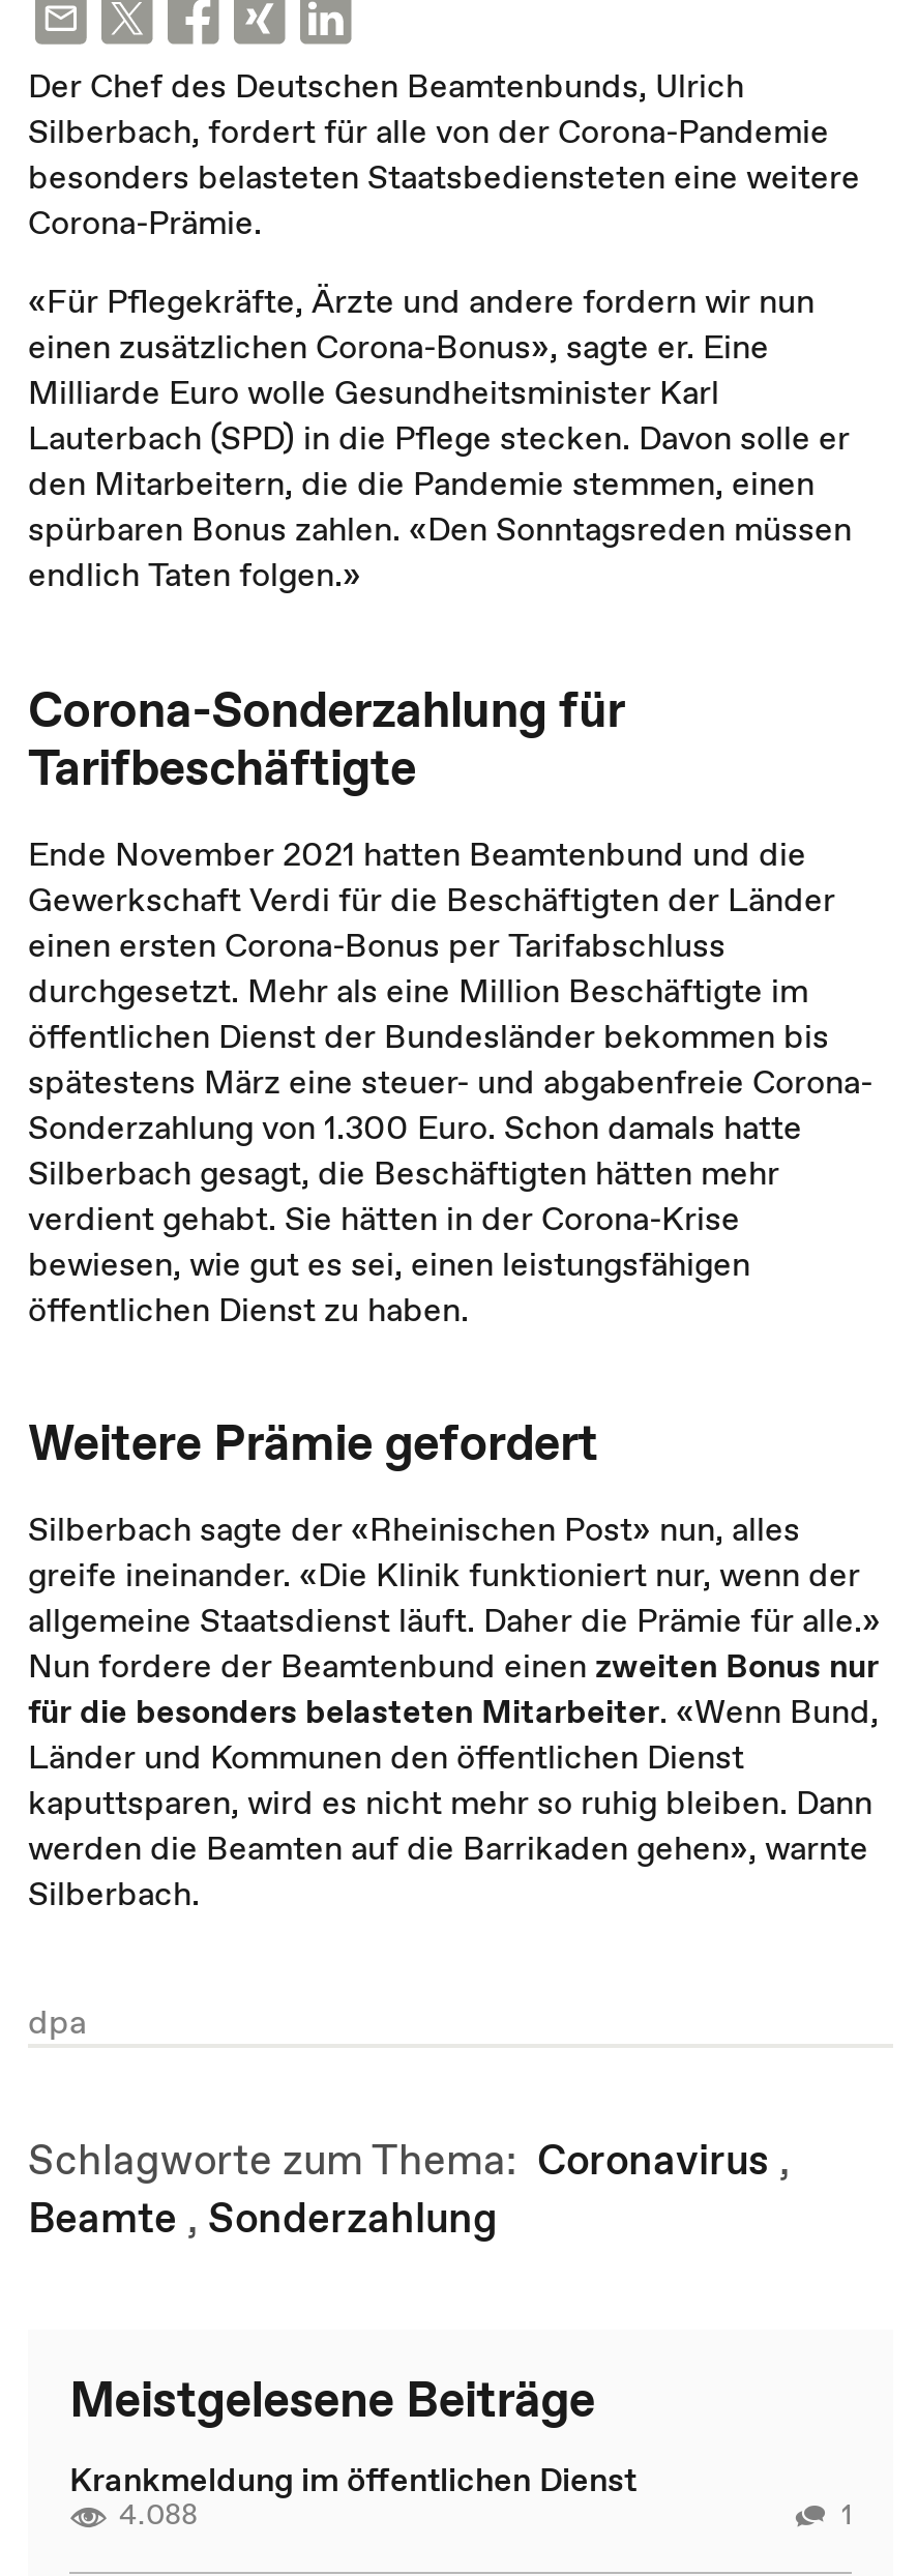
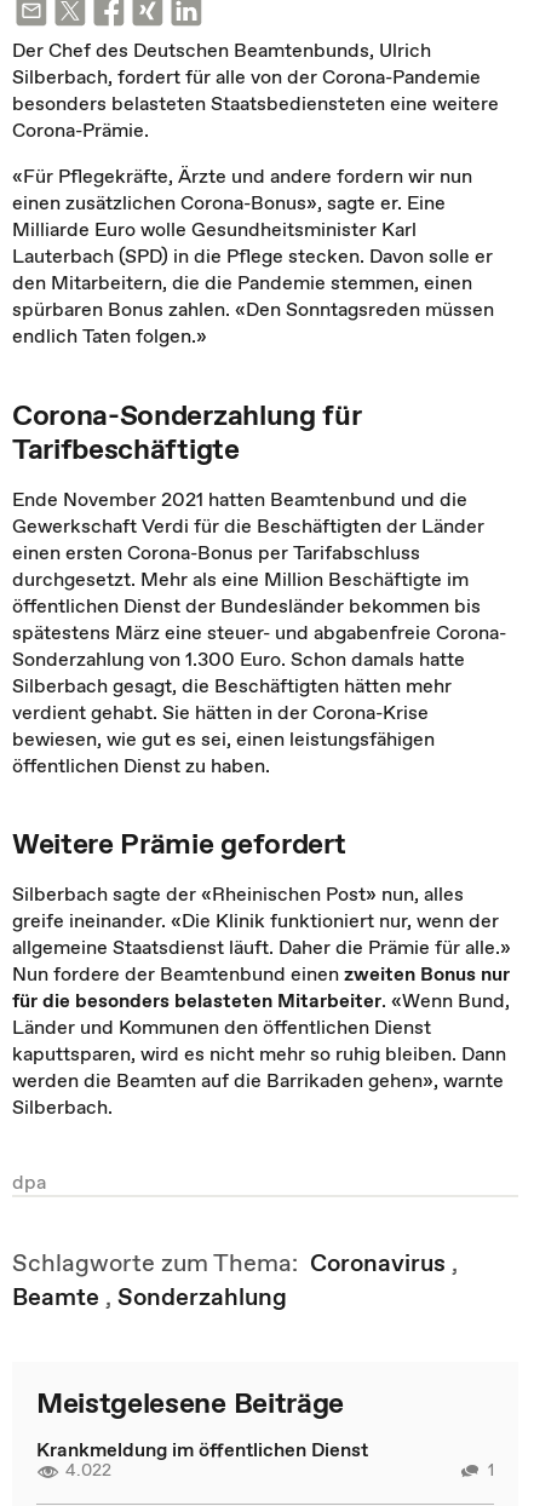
[119,2493,198,2535] 4.088 -> [65,1458,111,1482] 4.022

